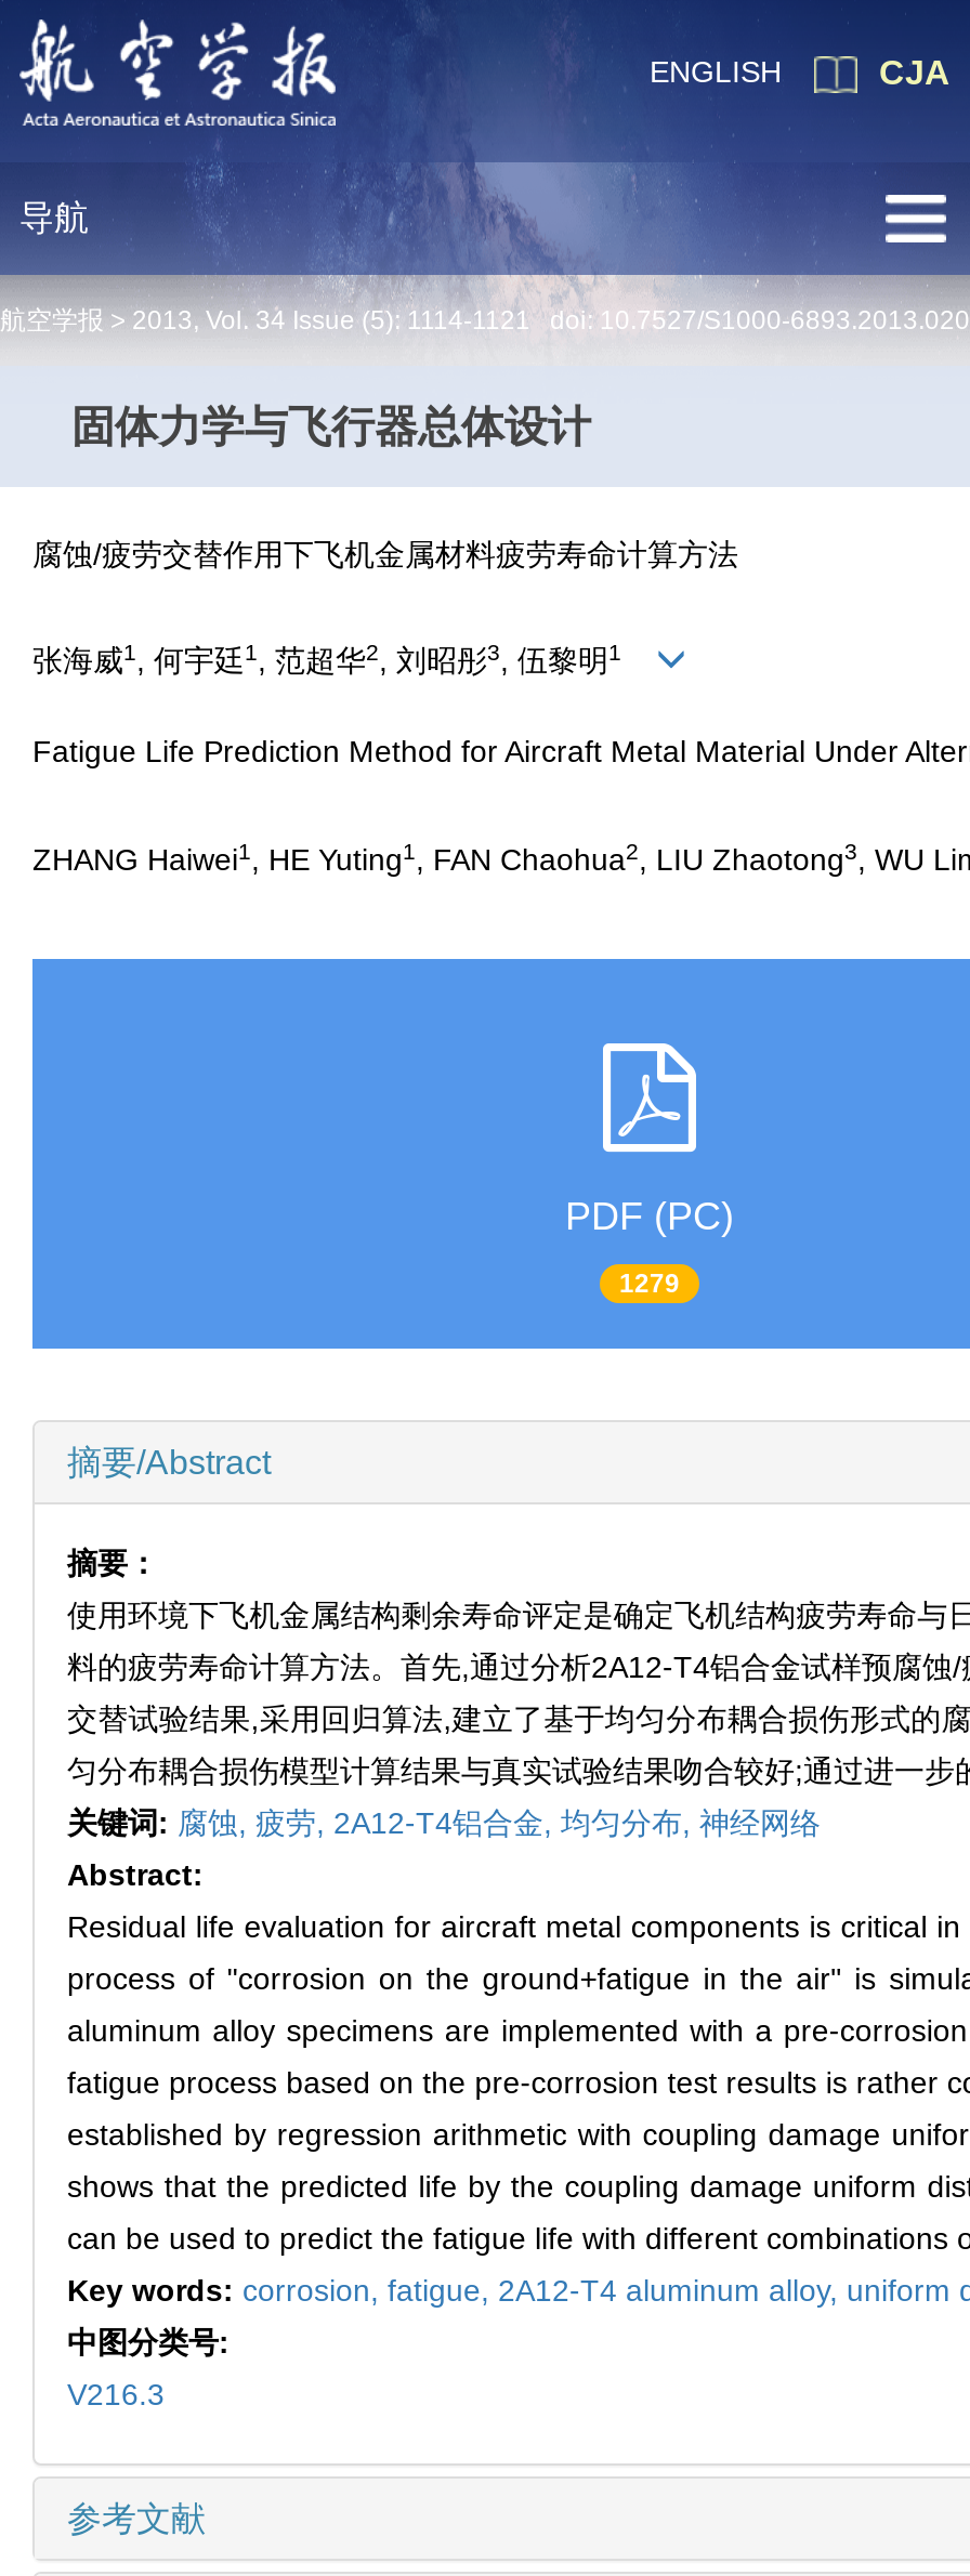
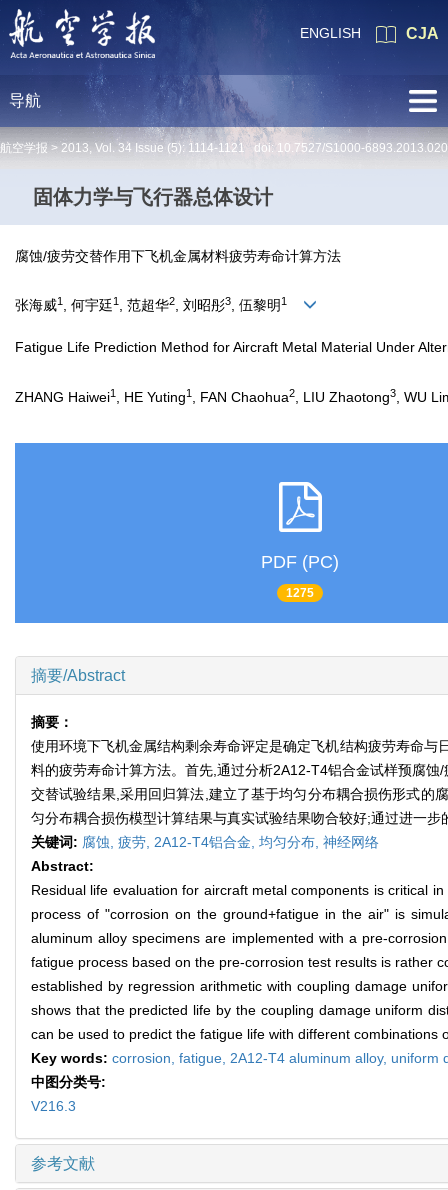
[619,1269,680,1299] 1279 -> [286,586,314,600] 1275

